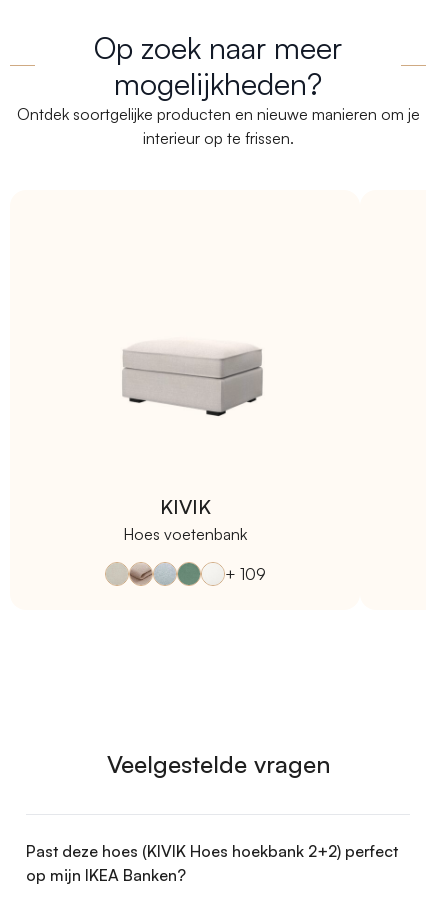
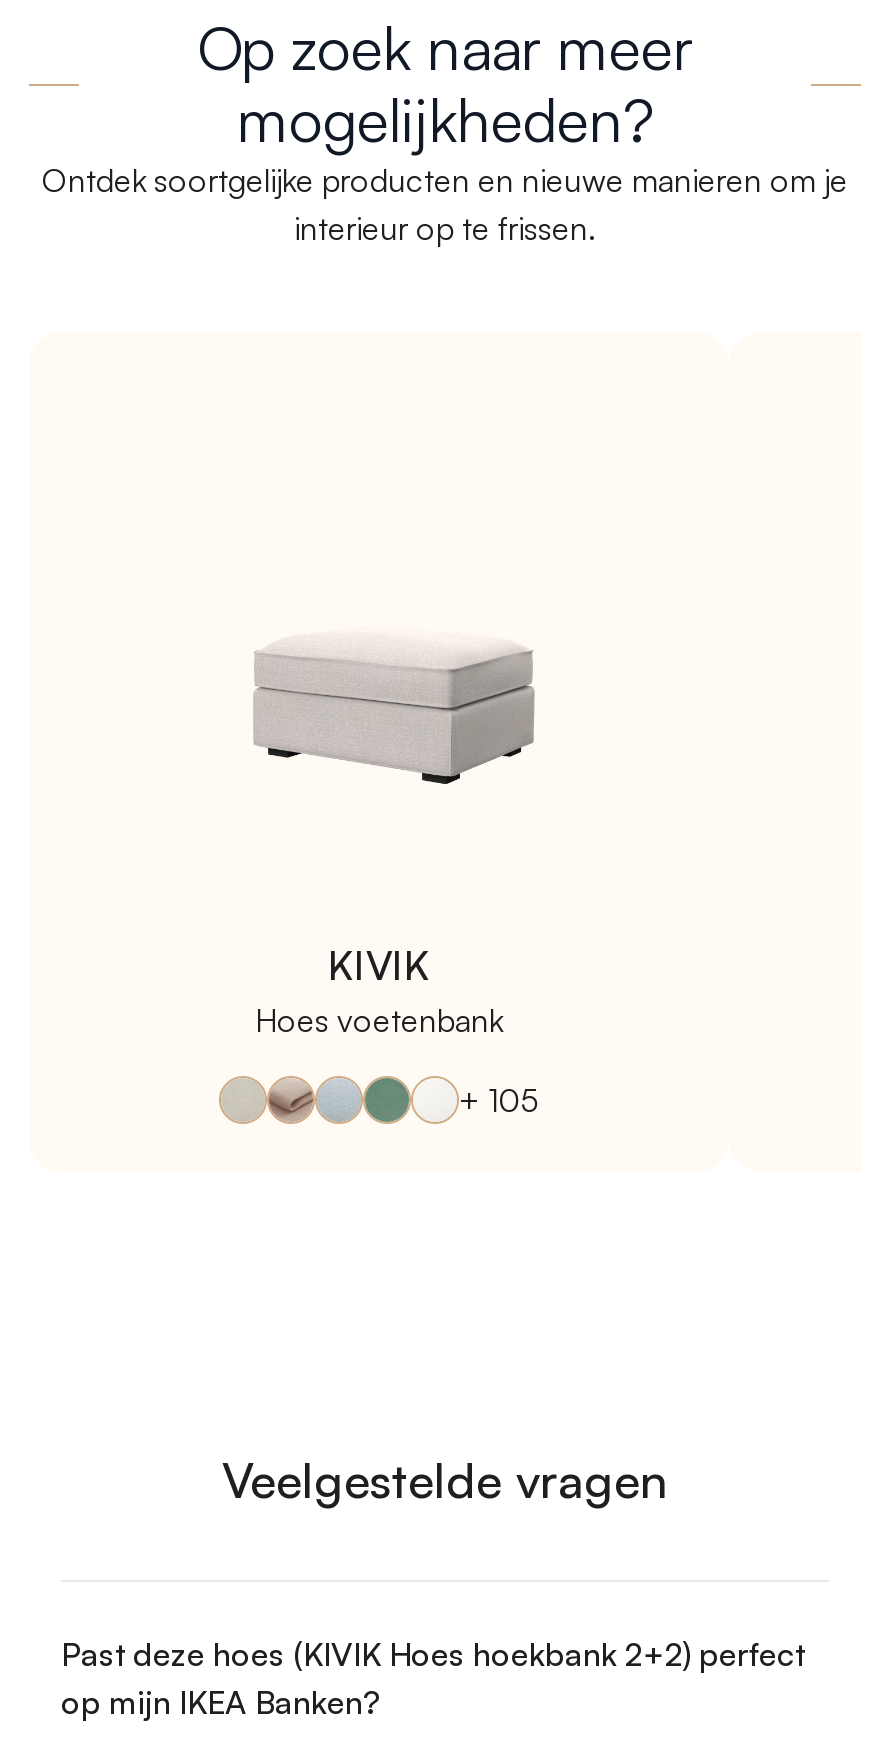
[224,564,265,584] + 109 -> [458,1080,540,1120] + 105

